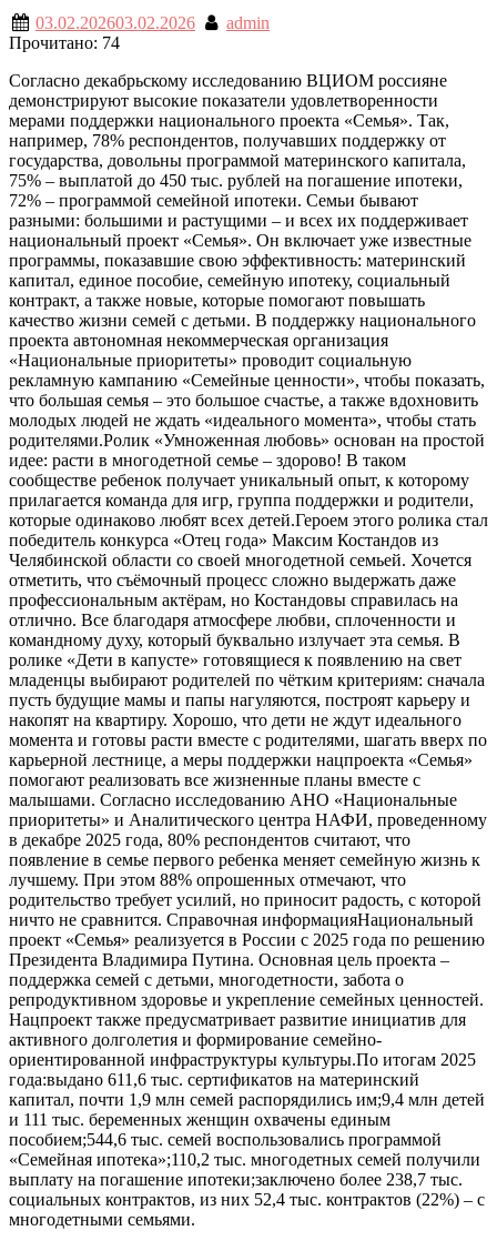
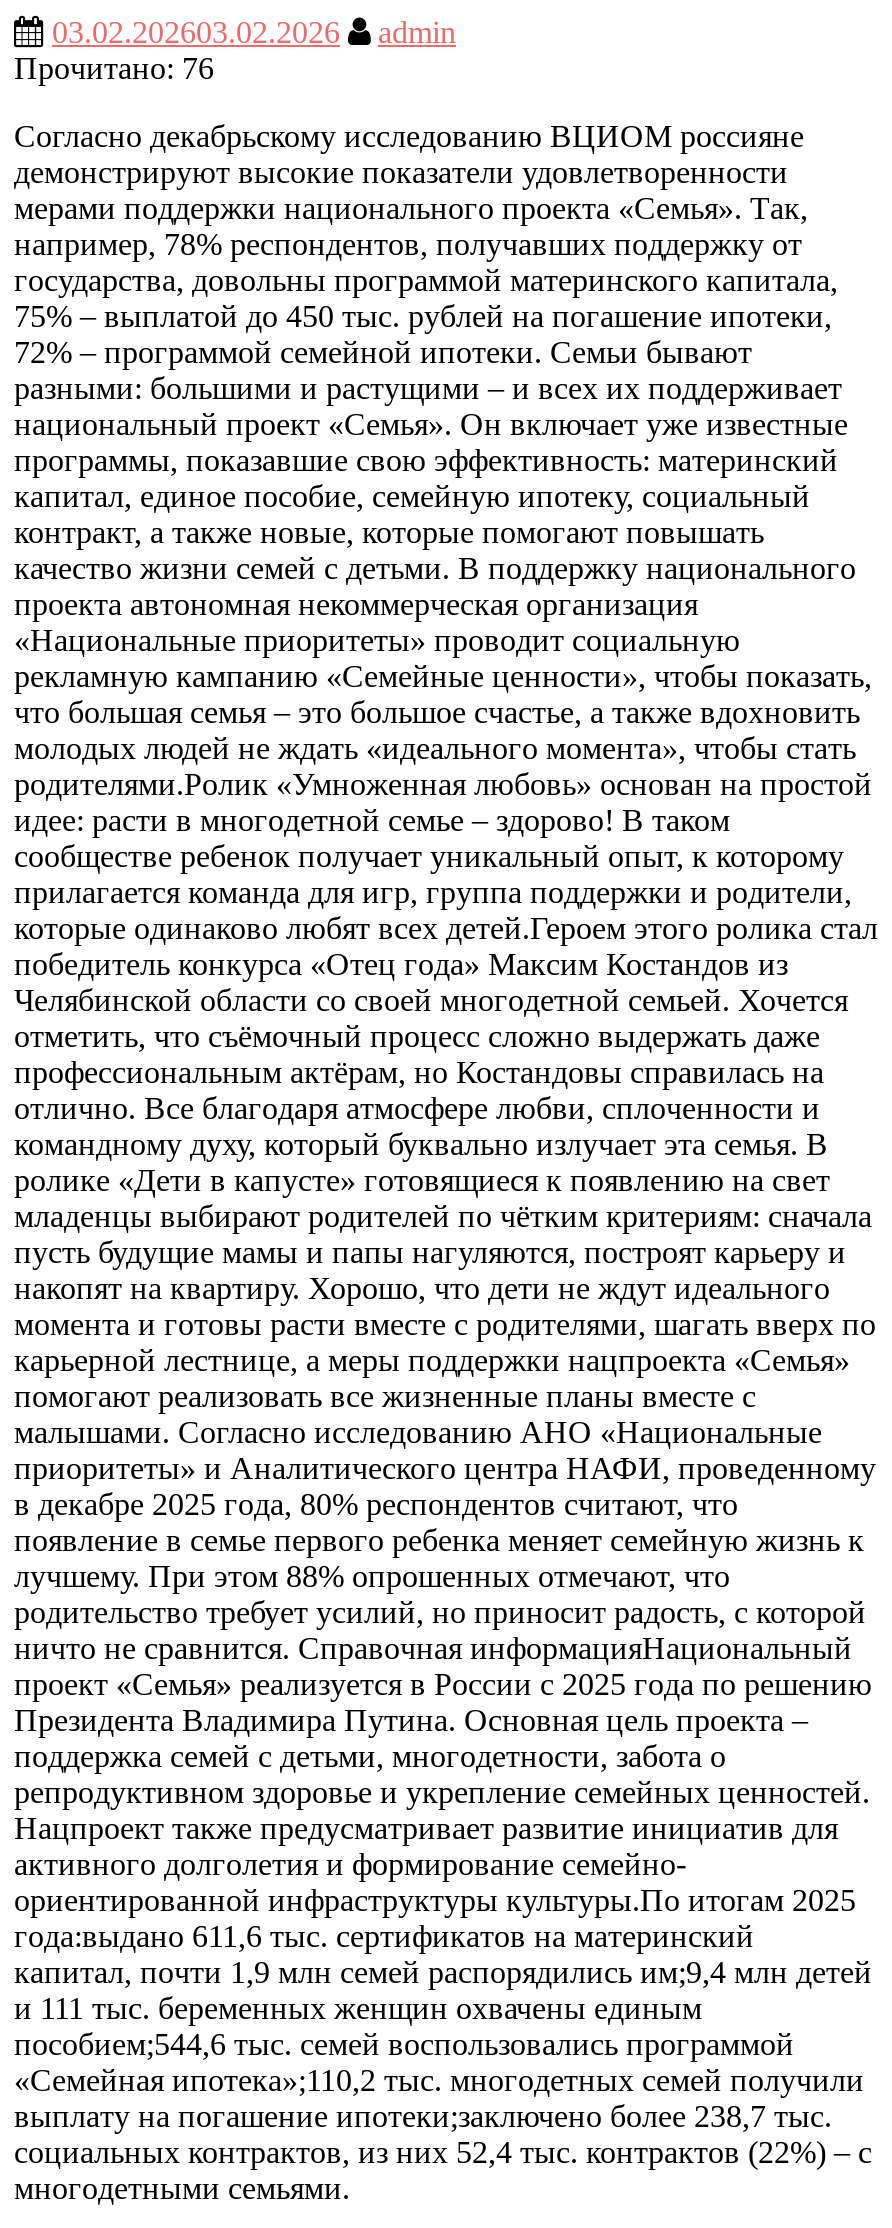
[9,33,120,52] Прочитано: 74 -> [14,51,214,85] Прочитано: 76

